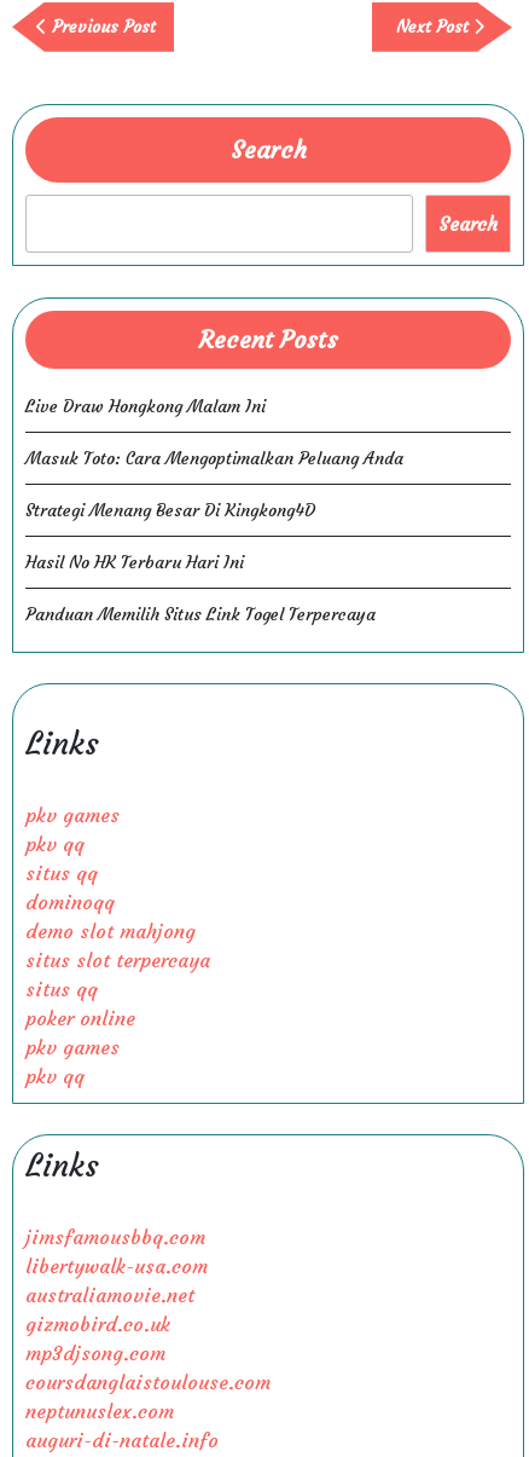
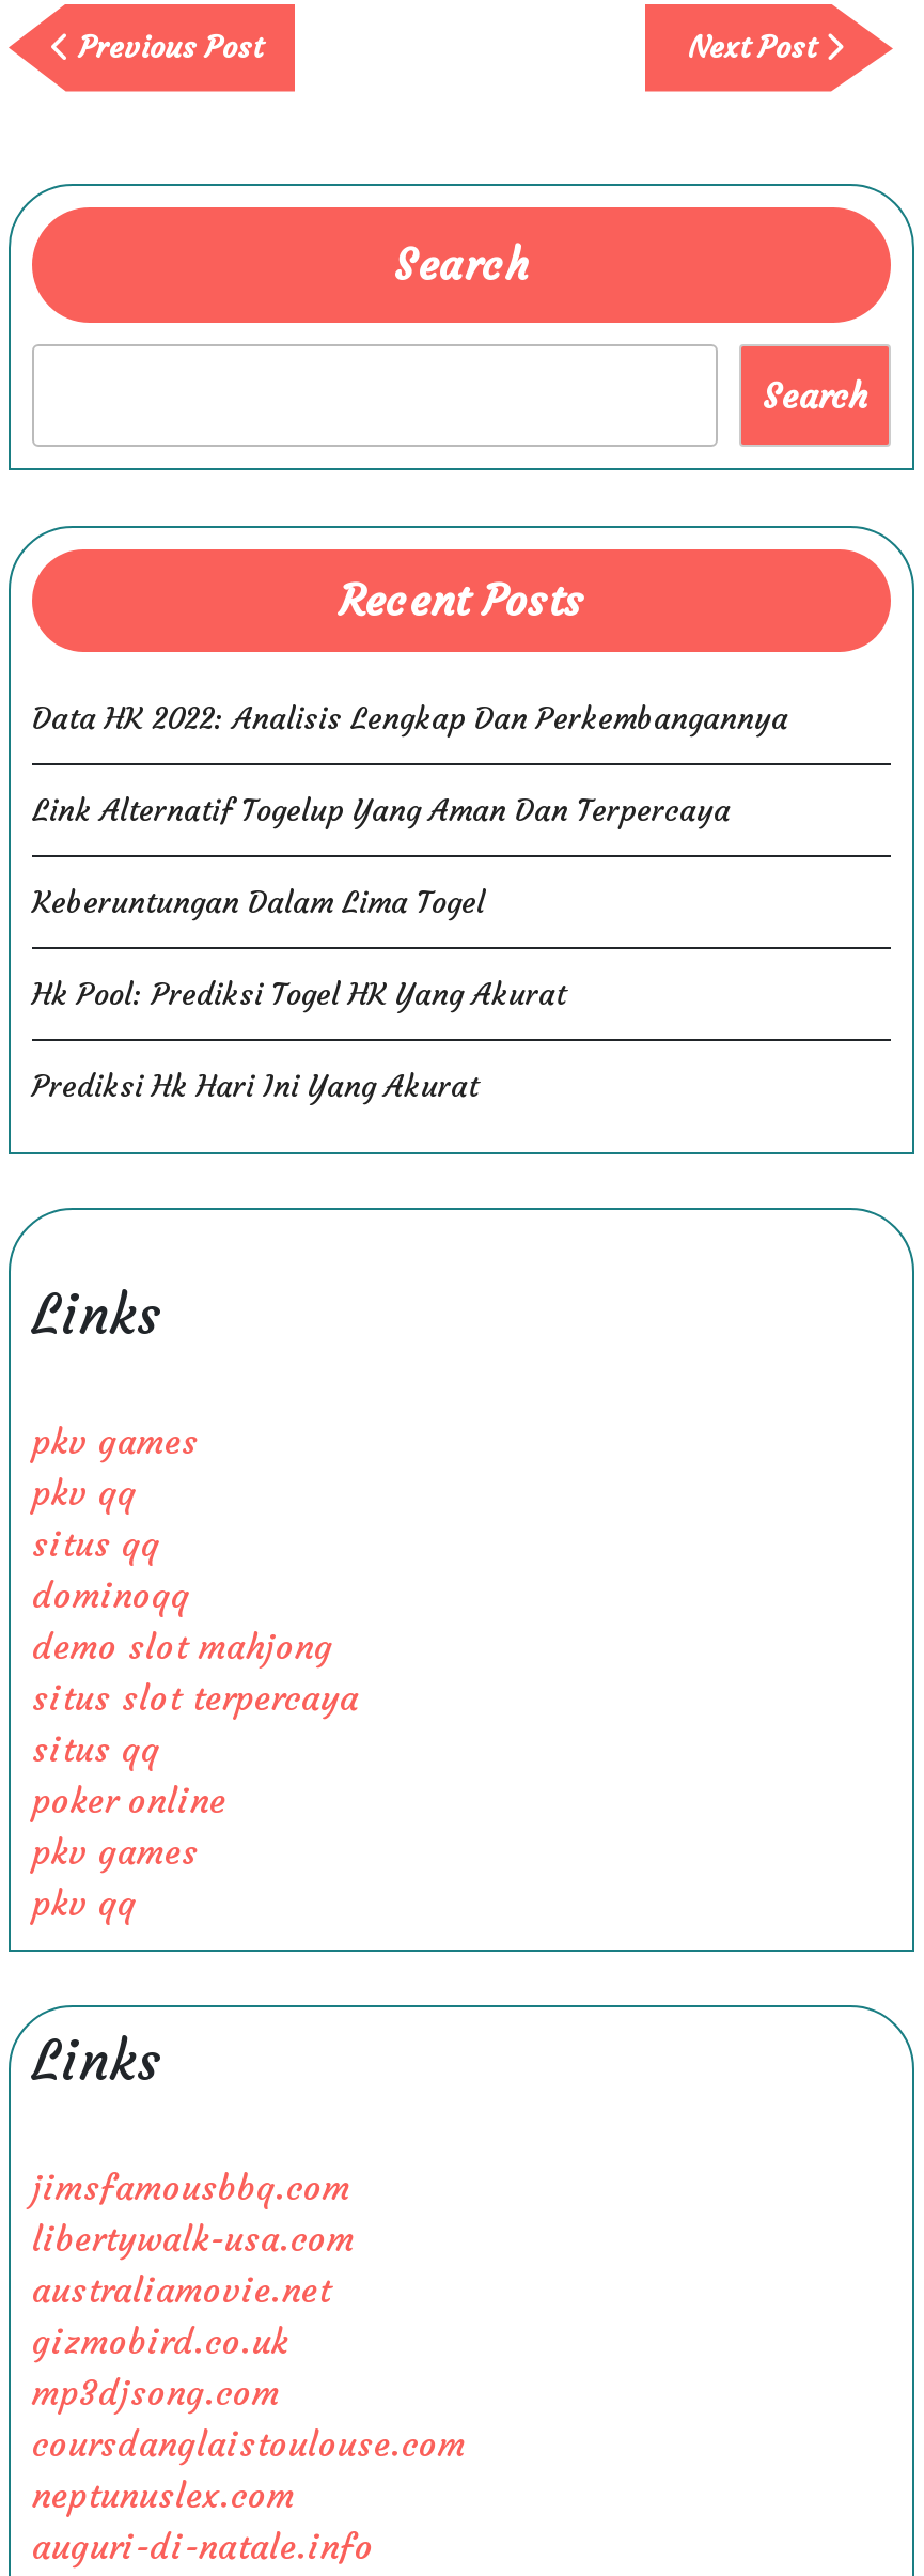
[25,395,266,417] Live Draw Hongkong Malam Ini -> [32,698,788,737] Data HK 2022: Analisis Lengkap Dan Perkembangannya
[25,447,403,469] Masuk Toto: Cara Mengoptimalkan Peluang Anda -> [32,790,731,829] Link Alternatif Togelup Yang Aman Dan Terpercaya
[25,499,315,521] Strategi Menang Besar Di Kingkong4D -> [32,882,485,921] Keberuntungan Dalam Lima Togel
[25,551,244,573] Hasil No HK Terbaru Hari Ini -> [32,974,566,1012] Hk Pool: Prediksi Togel HK Yang Akurat
[25,603,376,625] Panduan Memilih Situs Link Togel Terpercaya -> [32,1066,479,1104] Prediksi Hk Hari Ini Yang Akurat

